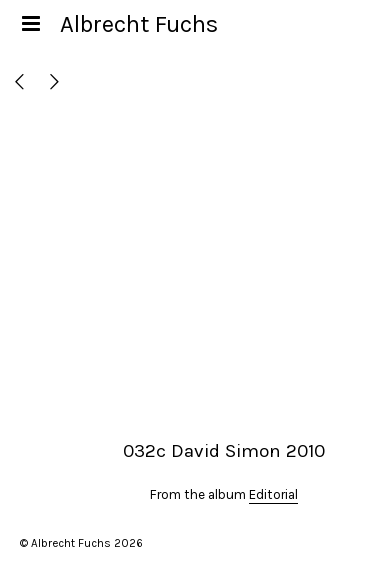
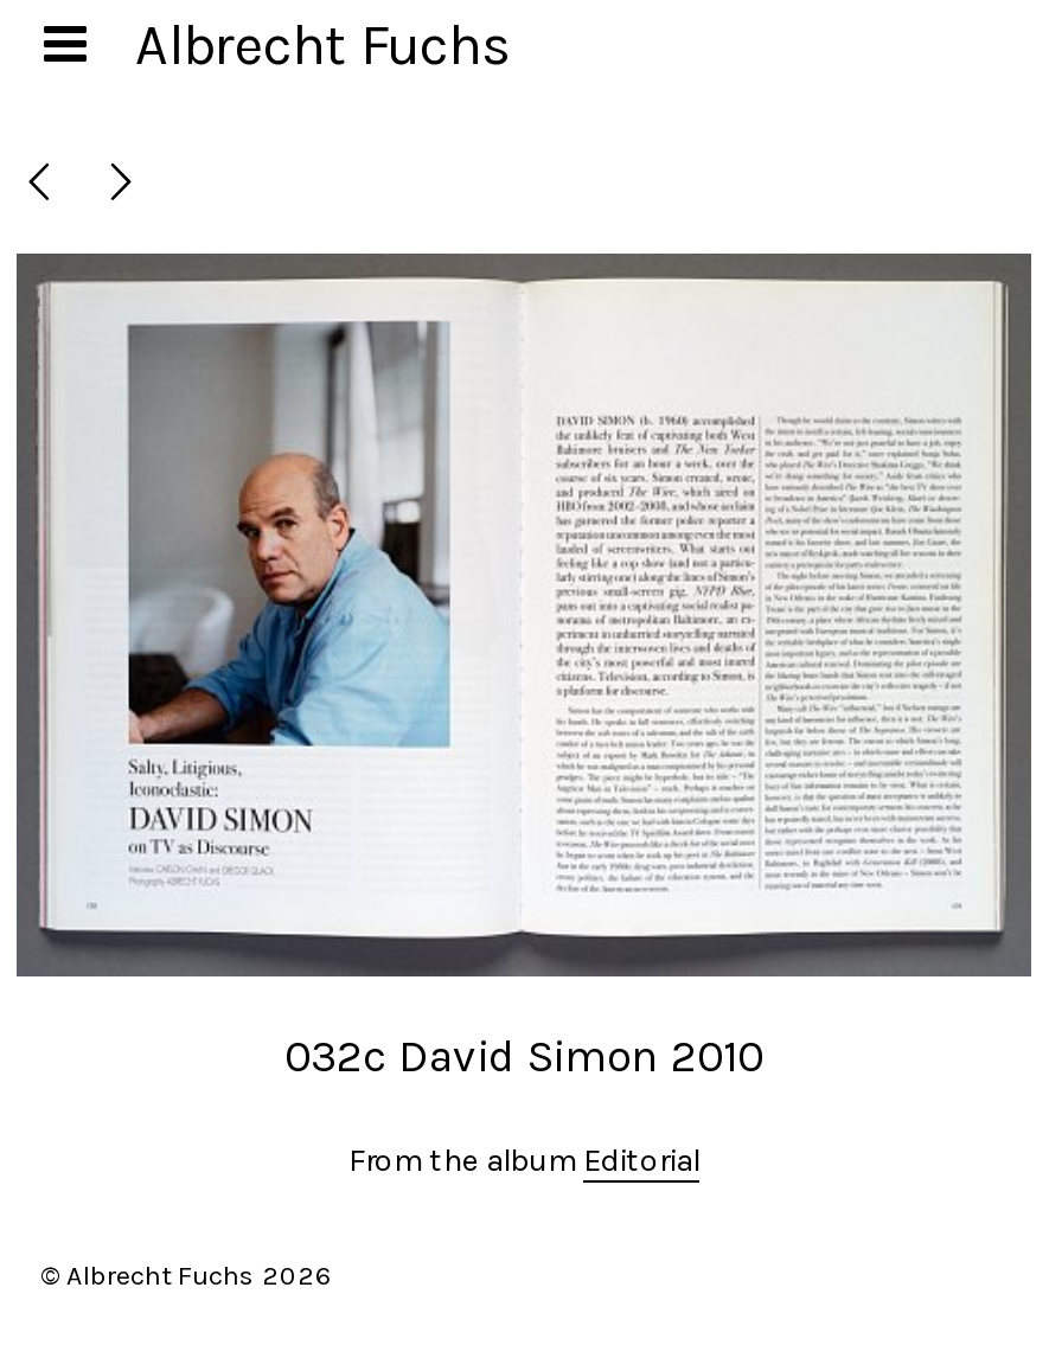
none -> [14,251,1034,979] [image]

